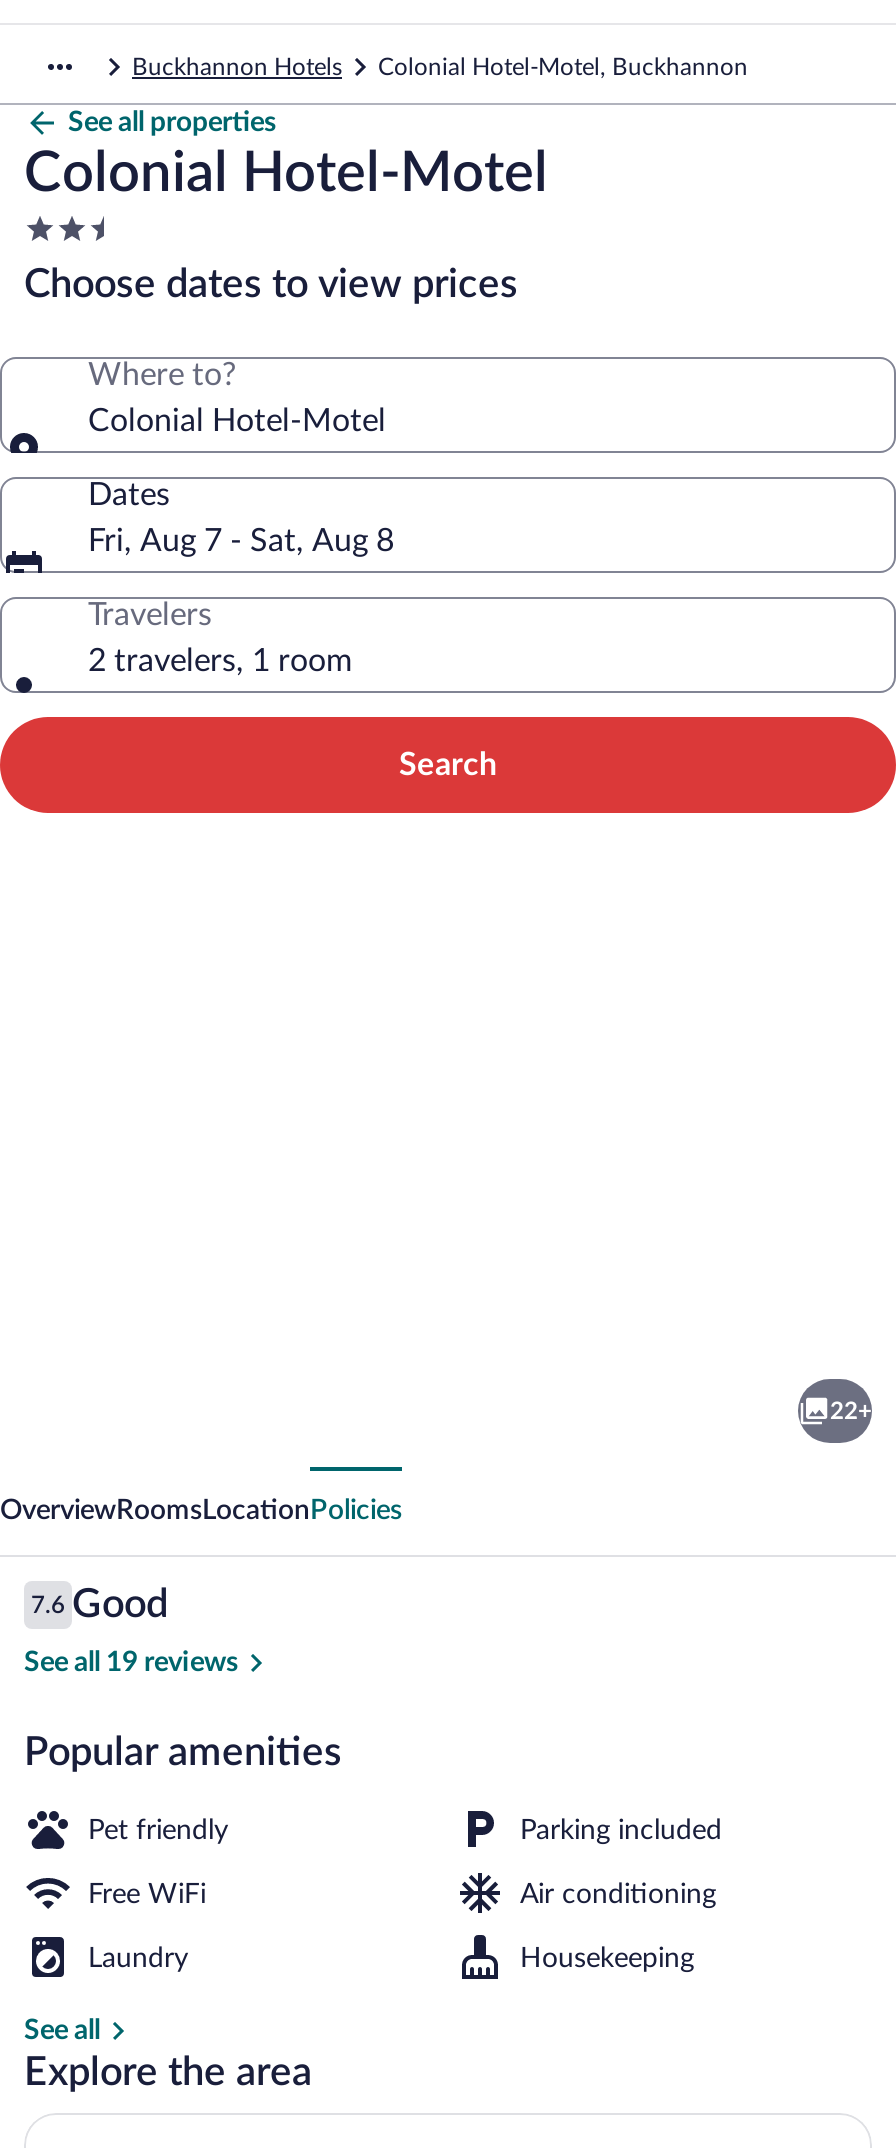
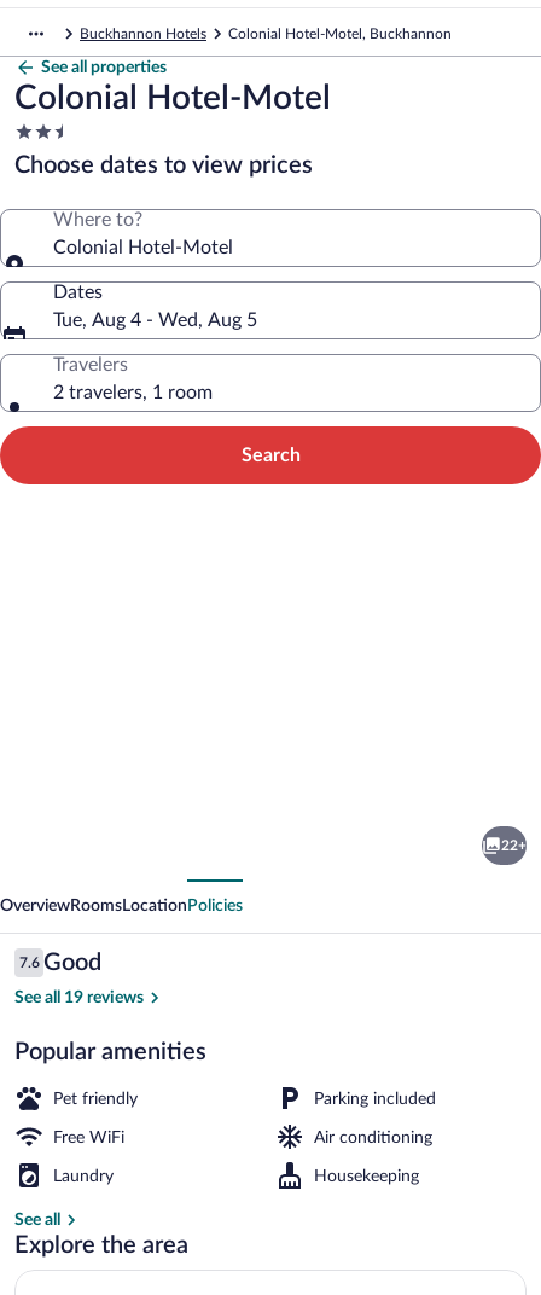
[88,525,394,557] Fri, Aug 7 - Sat, Aug 8 -> [53,310,257,330] Tue, Aug 4 - Wed, Aug 5

